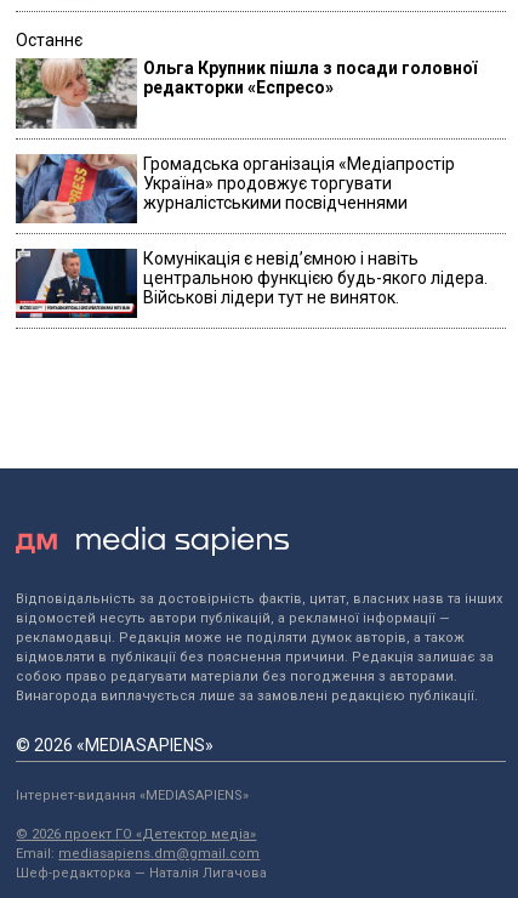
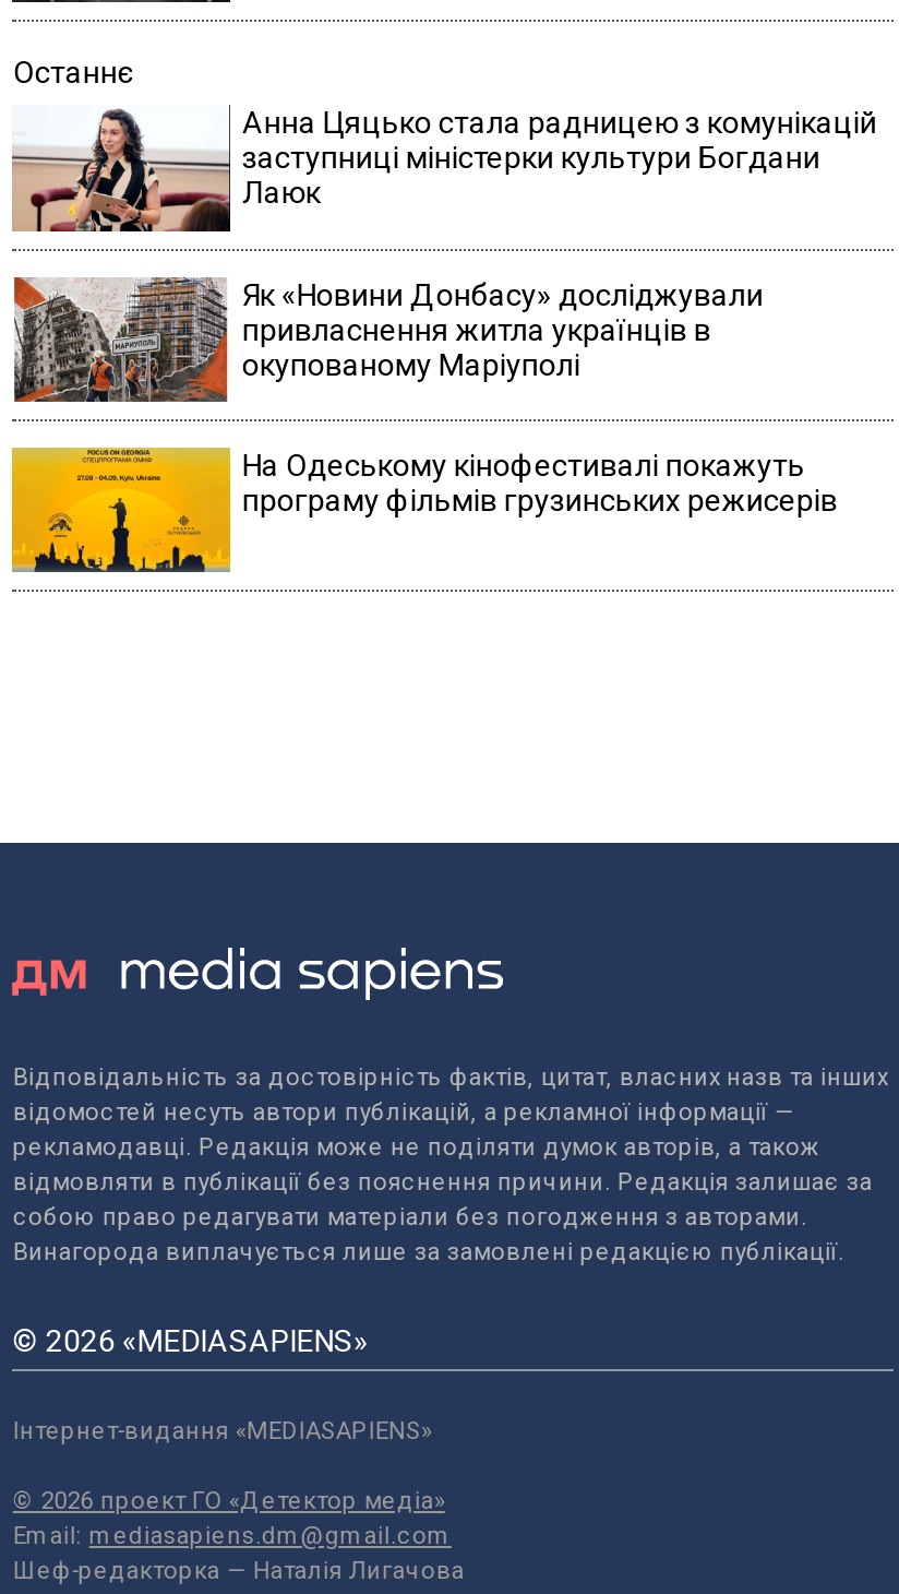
[15,57,477,130] [image] | Ольга Крупник пішла з посади головної | редакторки «Еспресо» -> [12,105,877,234] [image] | Анна Цяцько стала радницею з комунікацій | заступниці міністерки культури Богдани | Лаюк
[15,154,455,224] [image] | Громадська організація «Медіапростір | Україна» продовжує торгувати | журналістськими посвідченнями -> [12,276,763,404] [image] | Як «Новини Донбасу» досліджували | привласнення житла українців в | окупованому Маріуполі
[15,248,488,318] [image] | Комунікація є невідʼємною і навіть | центральною функцією будь-якого лідера. | Військові лідери тут не виняток. -> [10,445,838,572] [image] | На Одеському кінофестивалі покажуть | програму фільмів грузинських режисерів

